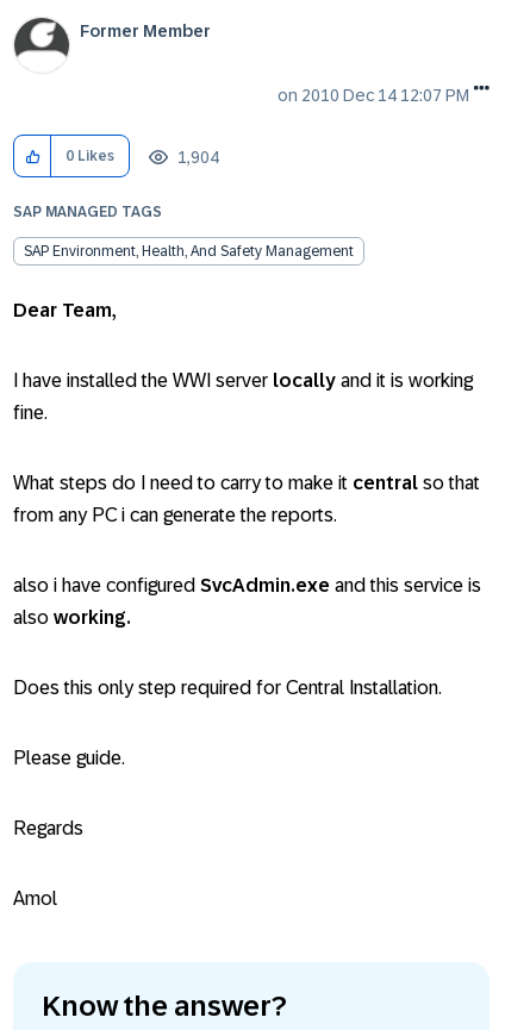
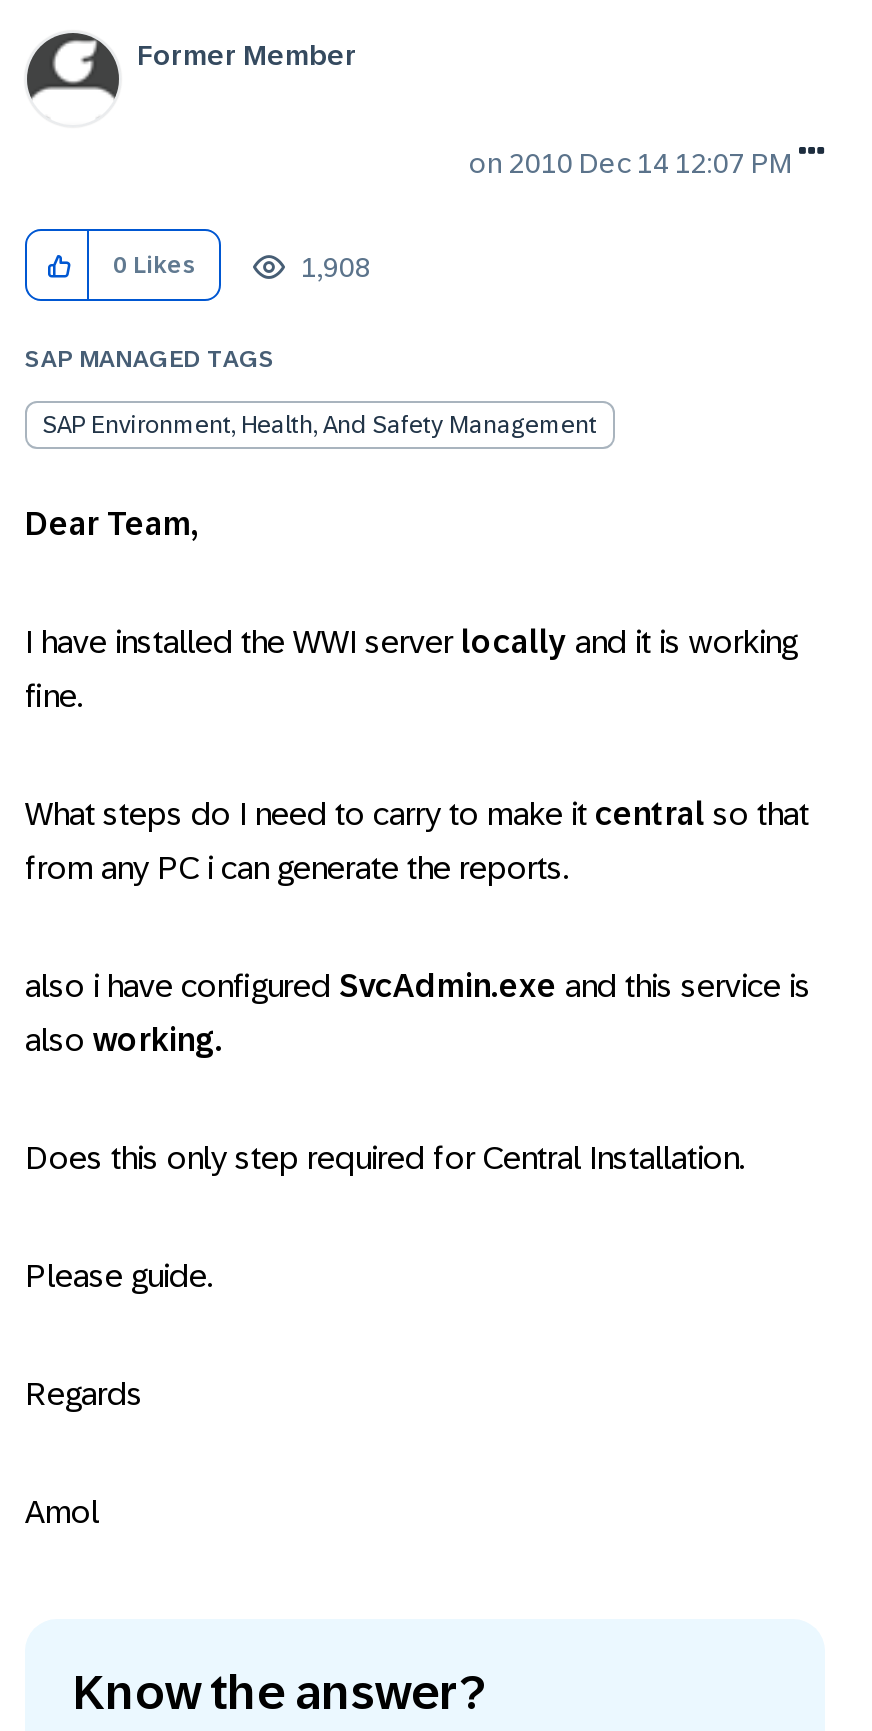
[177,148,219,167] 1,904 -> [301,251,371,283] 1,908

